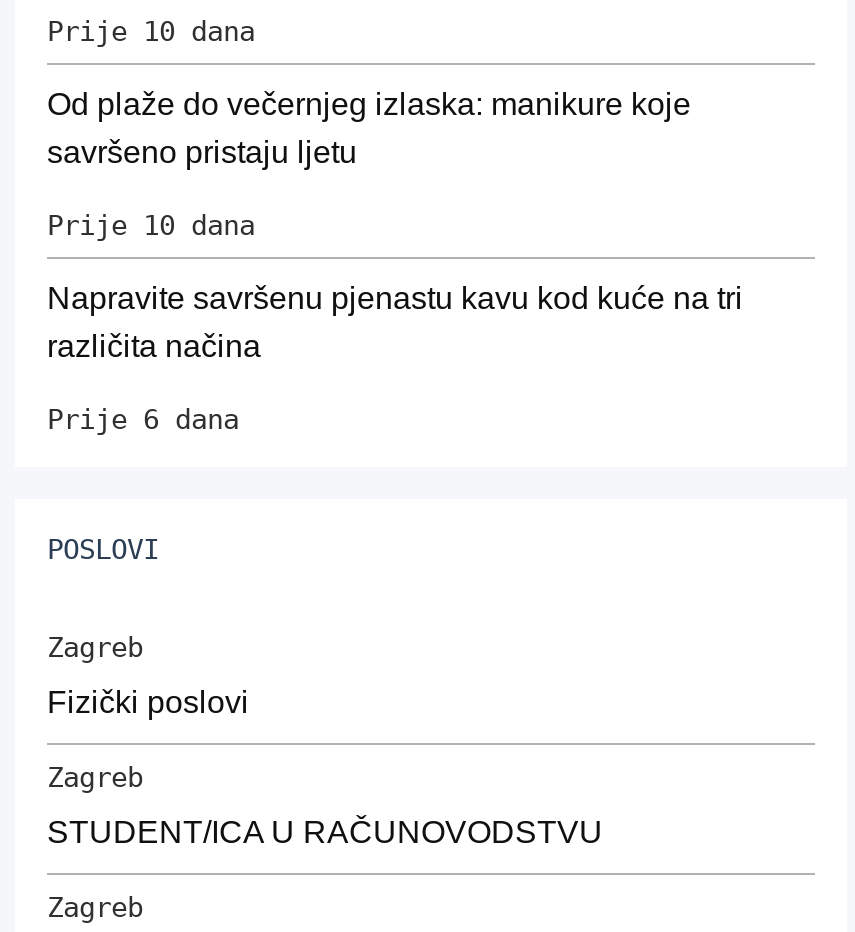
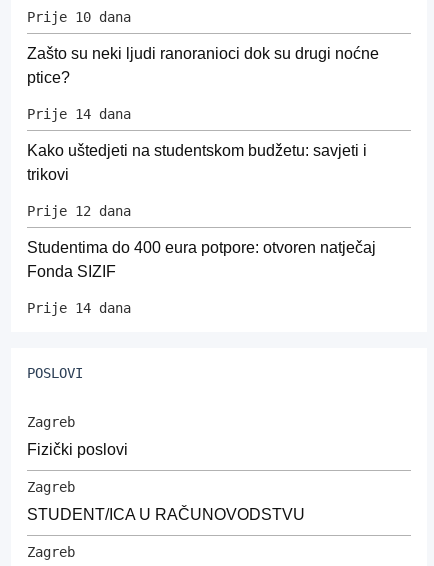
[47,87,743,435] Od plaže do večernjeg izlaska: manikure koje | savršeno pristaju ljetu | Prije 10 dana | Napravite savršenu pjenastu kavu kod kuće na tri | različita načina | Prije 6 dana -> [27,45,379,316] Zašto su neki ljudi ranoranioci dok su drugi noćne | ptice? | Prije 14 dana | Kako uštedjeti na studentskom budžetu: savjeti i | trikovi | Prije 12 dana | Studentima do 400 eura potpore: otvoren natječaj | Fonda SIZIF | Prije 14 dana

